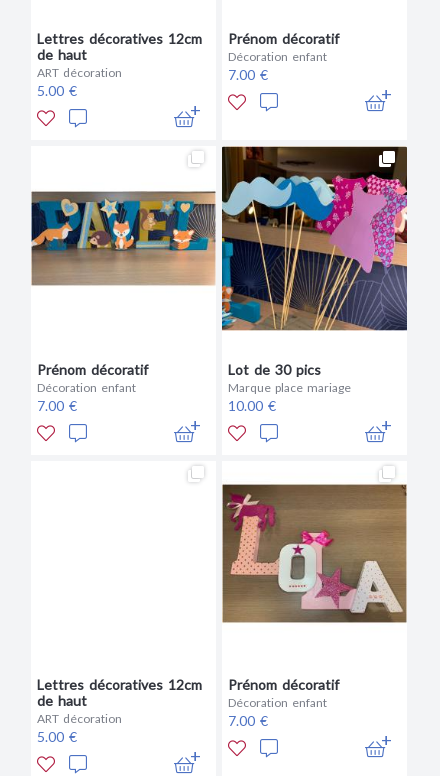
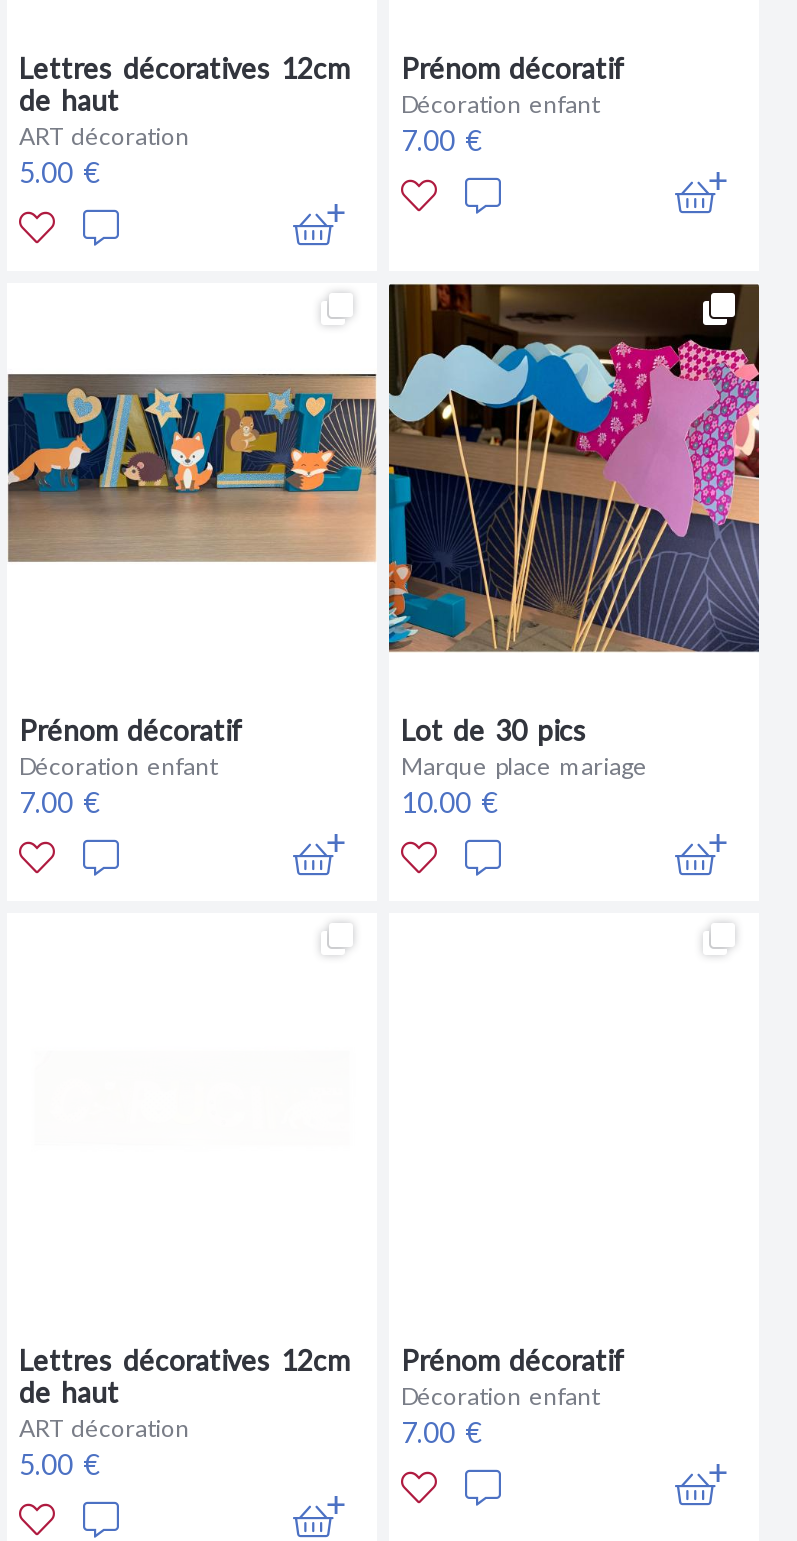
[221,483,408,624] [image] -> none

